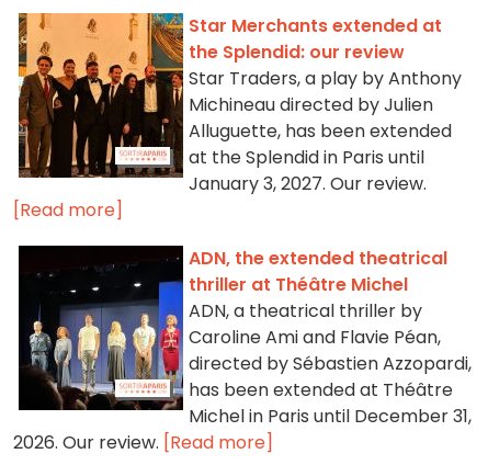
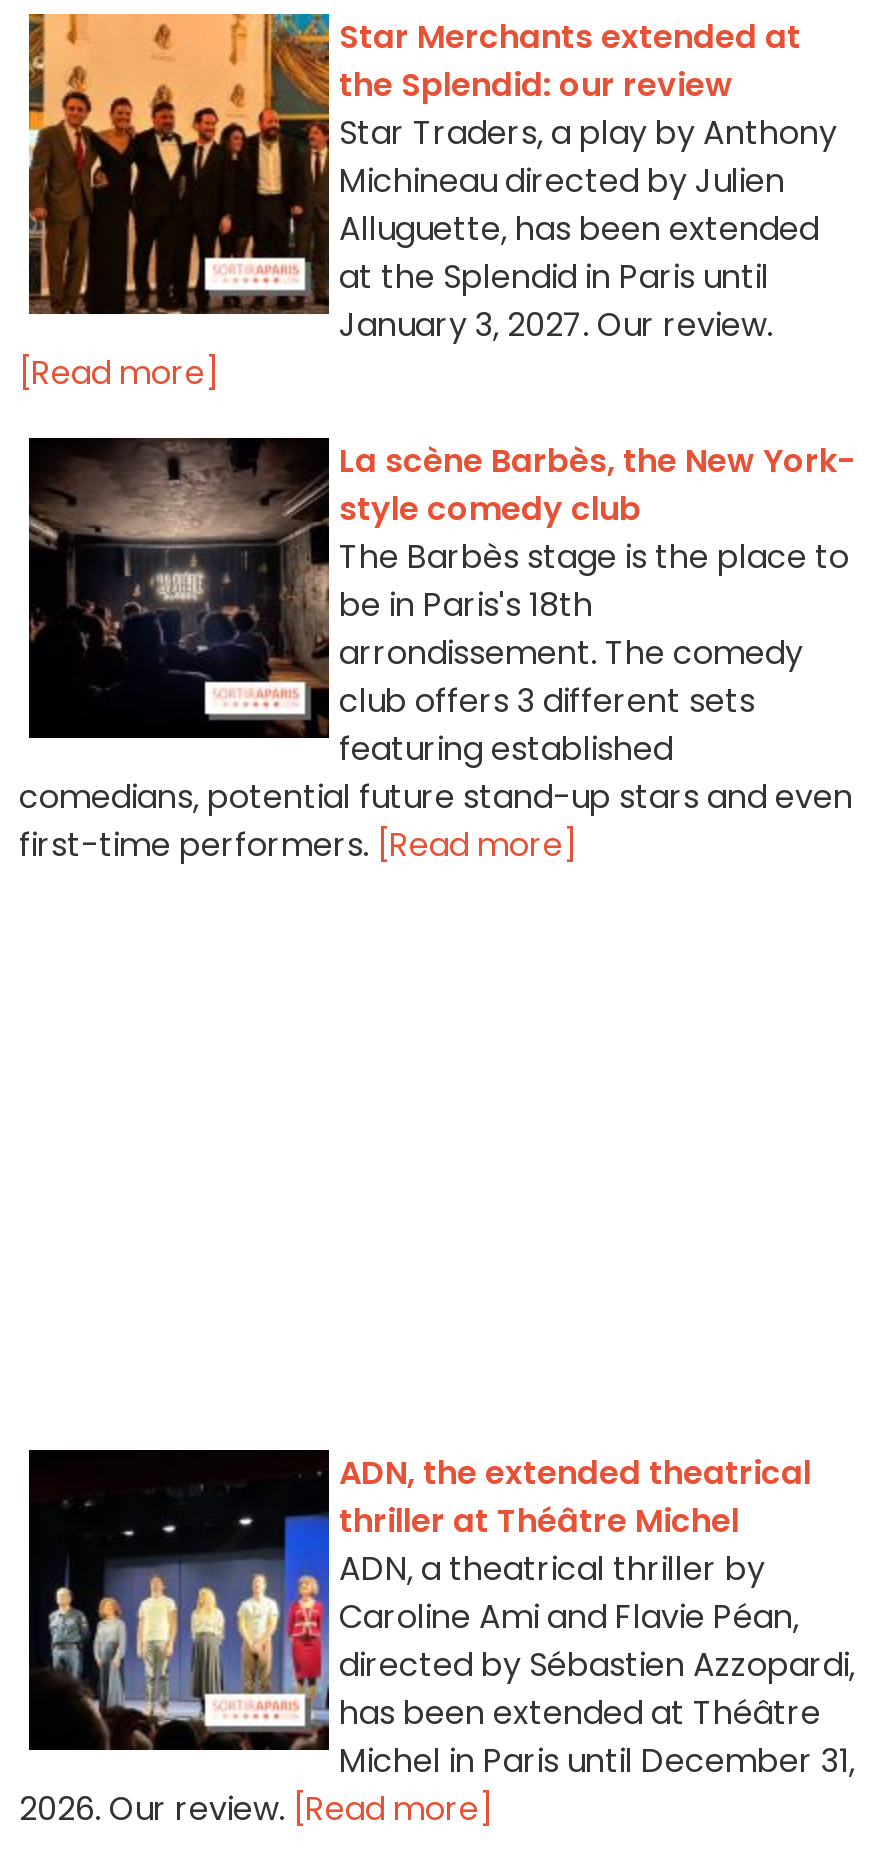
none -> [19,438,855,869] [image] | La scène Barbès, the New York- | style comedy club | The Barbès stage is the place to | be in Paris's 18th | arrondissement. The comedy | club offers 3 different sets | featuring established | comedians, potential future stand-up stars and even | first-time performers. [Read more]

